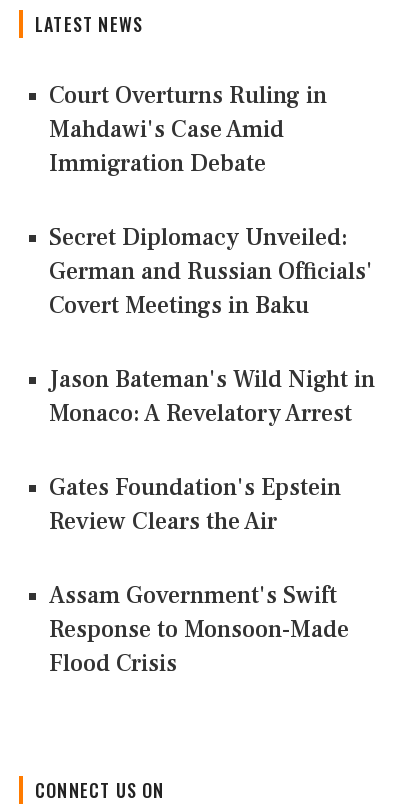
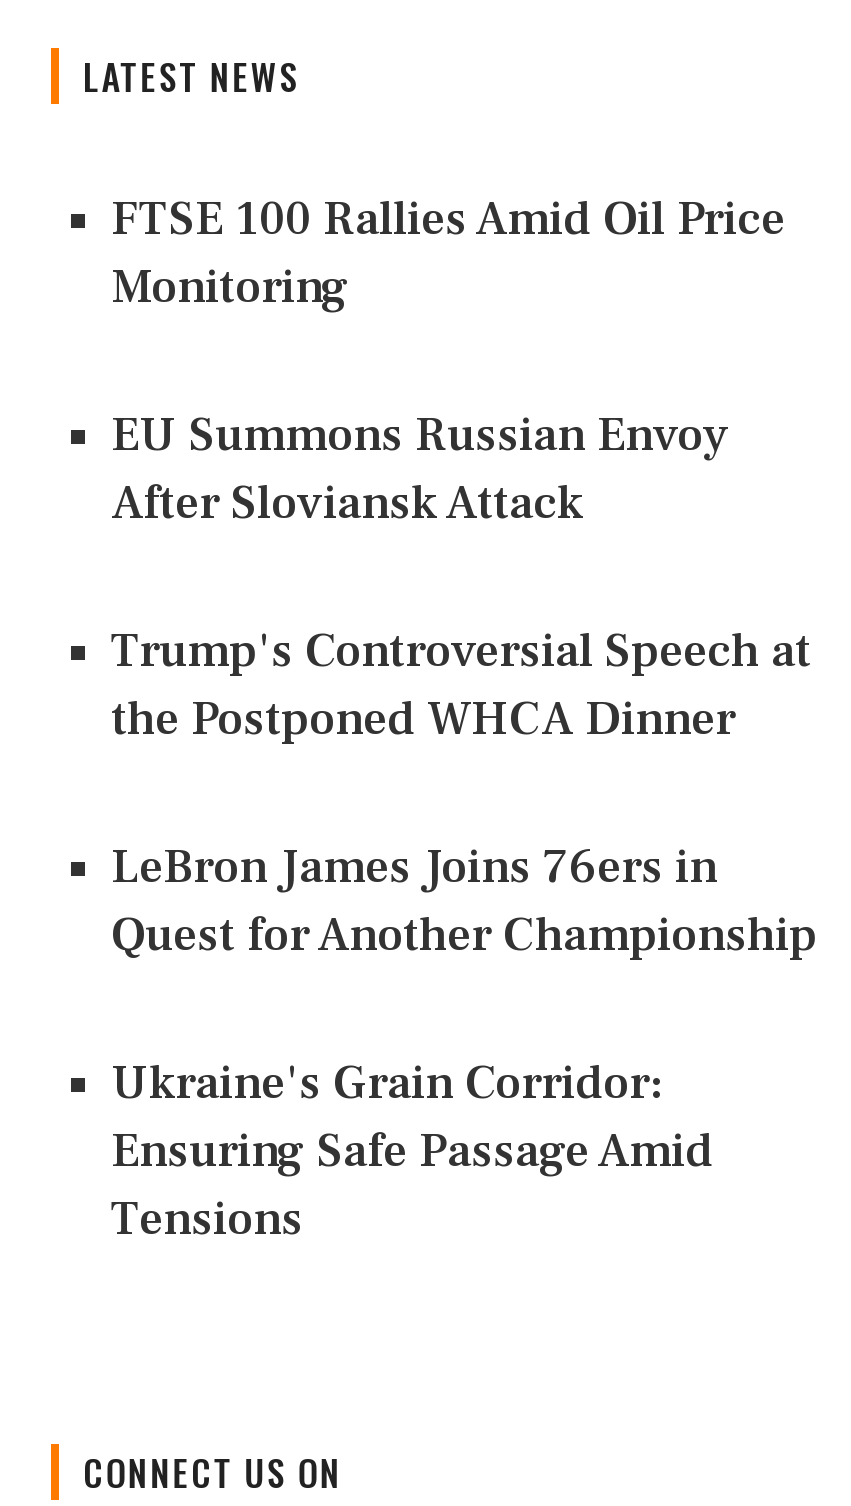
[49,80,327,179] Court Overturns Ruling in | Mahdawi's Case Amid | Immigration Debate -> [111,189,785,319] FTSE 100 Rallies Amid Oil Price | Monitoring
[49,222,373,321] Secret Diplomacy Unveiled: | German and Russian Officials' | Covert Meetings in Baku -> [111,405,729,535] EU Summons Russian Envoy | After Sloviansk Attack
[49,364,375,429] Jason Bateman's Wild Night in | Monaco: A Revelatory Arrest -> [111,621,811,751] Trump's Controversial Speech at | the Postponed WHCA Dinner
[49,472,341,537] Gates Foundation's Epstein | Review Clears the Air -> [111,837,817,967] LeBron James Joins 76ers in | Quest for Another Championship
[49,580,349,679] Assam Government's Swift | Response to Monsoon-Made | Flood Crisis -> [111,1053,713,1251] Ukraine's Grain Corridor: | Ensuring Safe Passage Amid | Tensions

